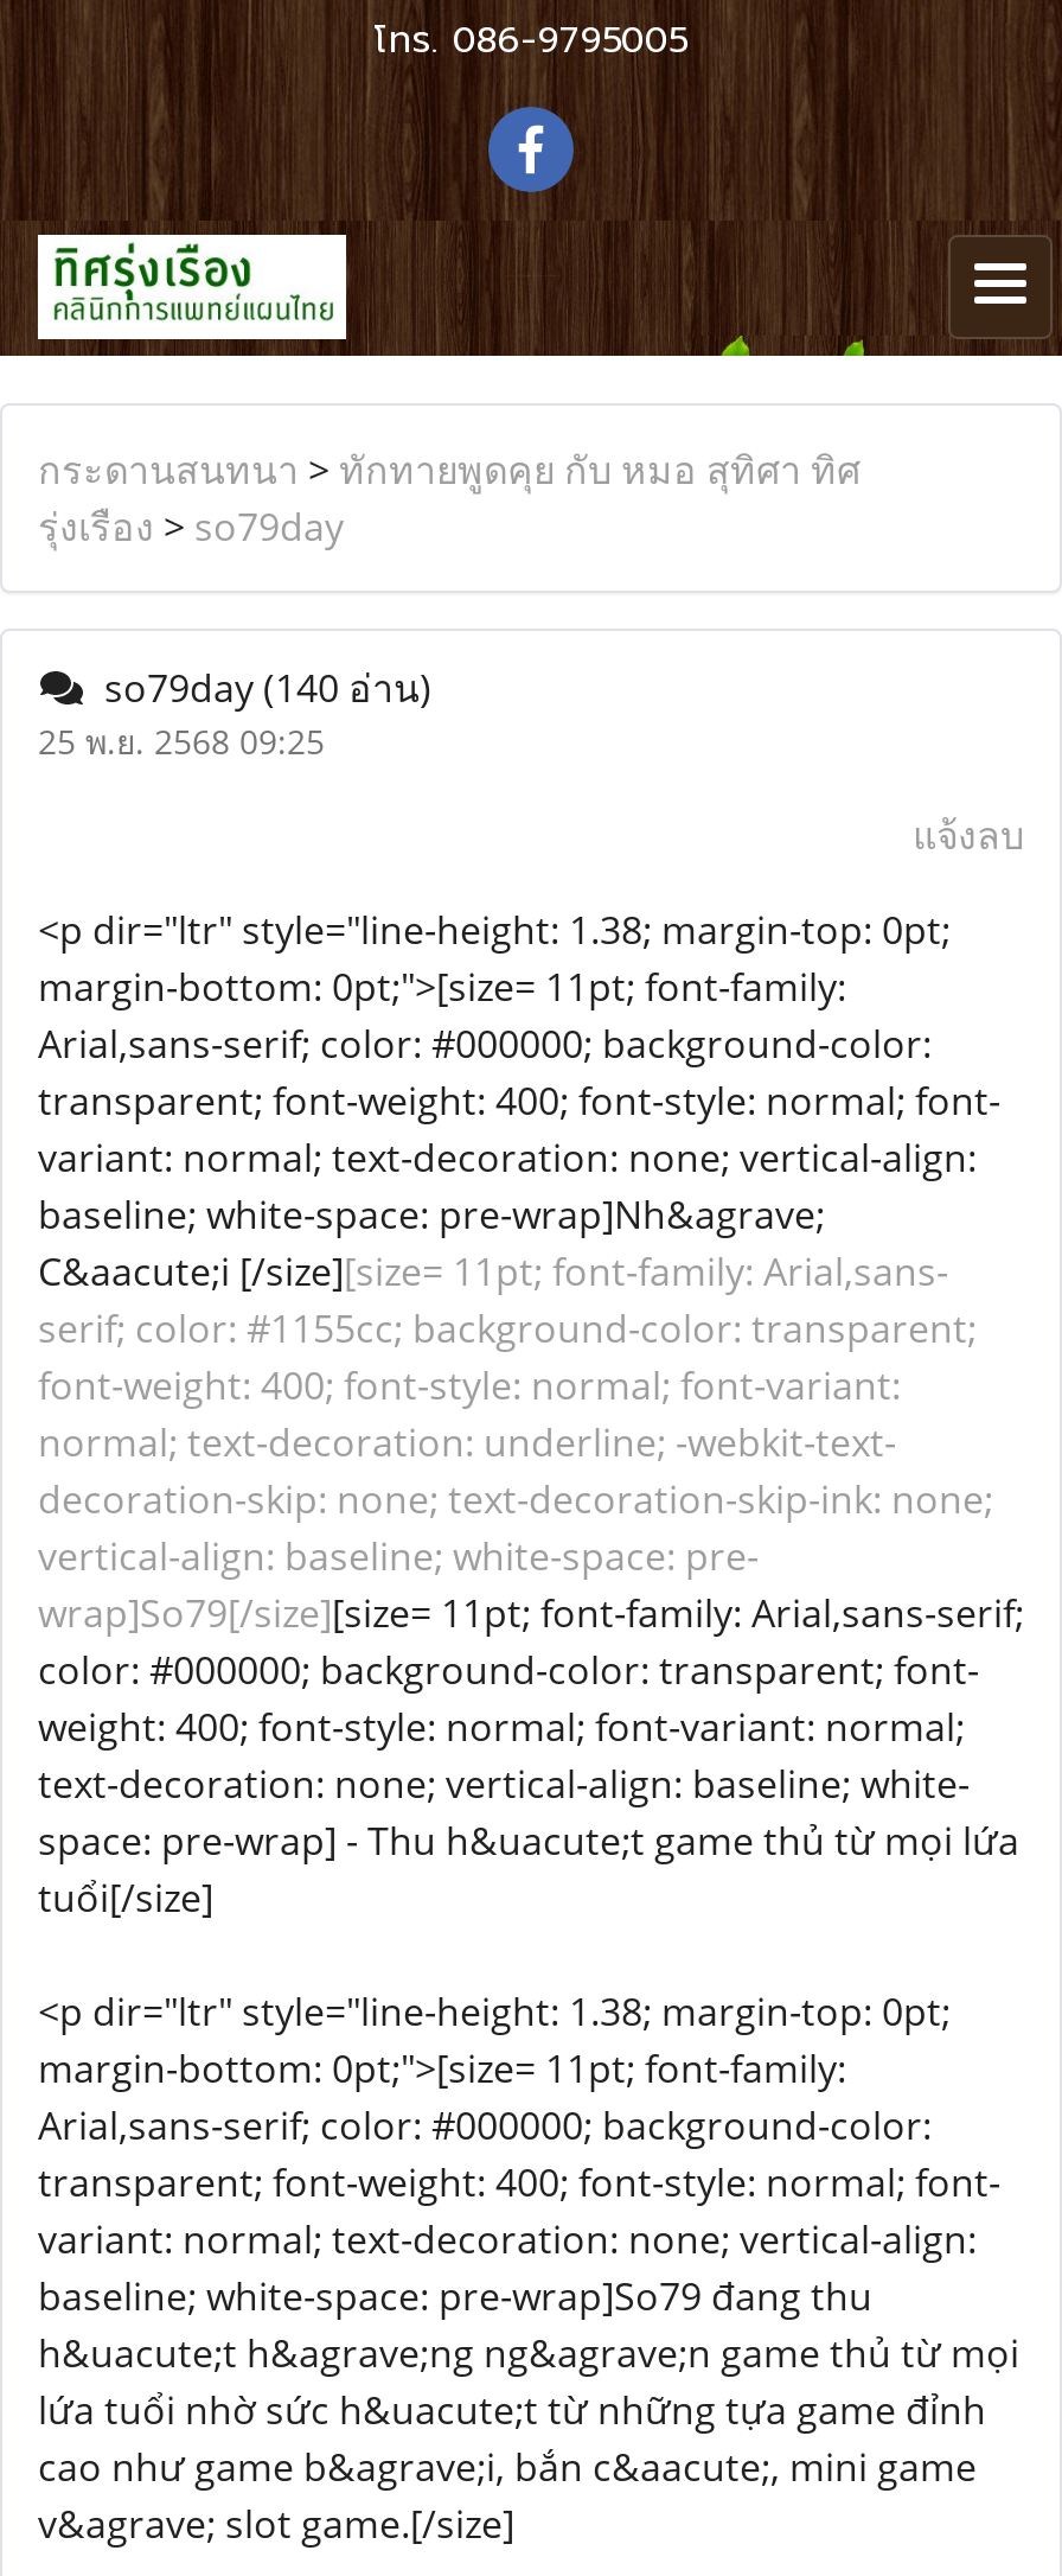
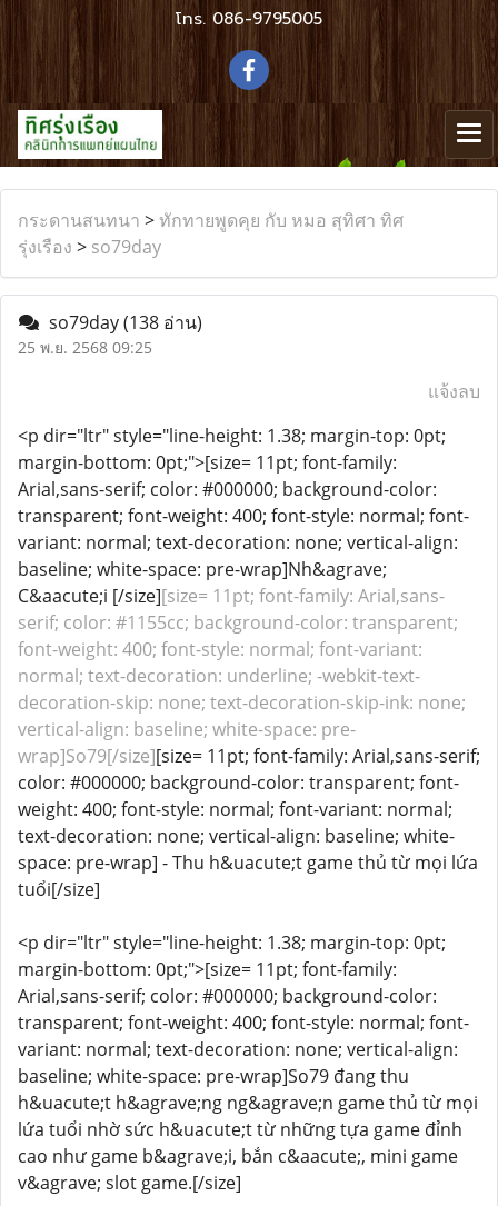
[85,662,431,714] so79day (140 อ่าน) -> [40,310,202,335] so79day (138 อ่าน)

